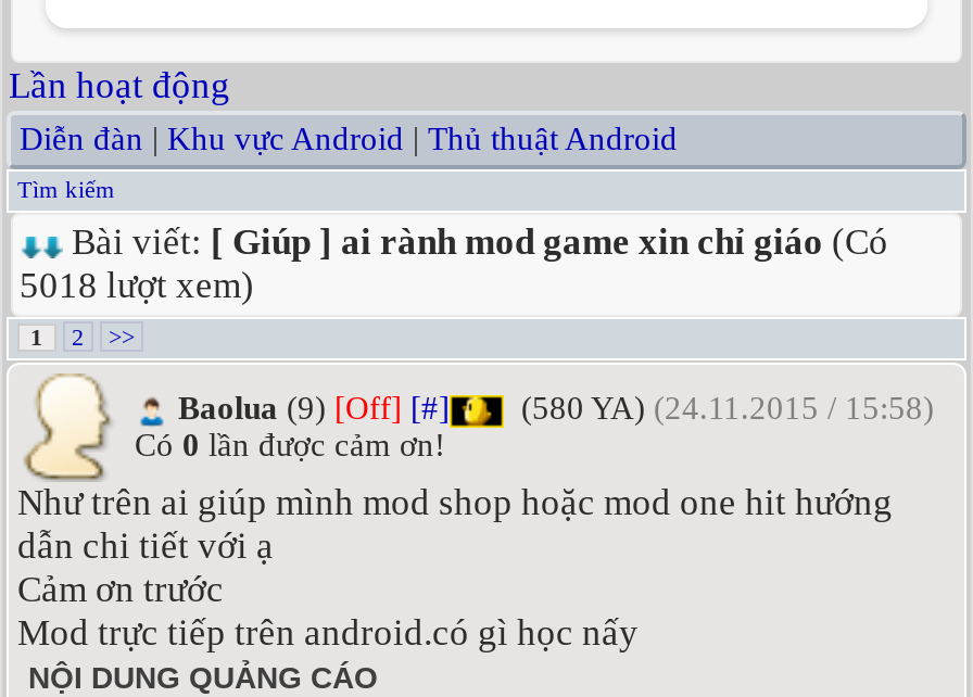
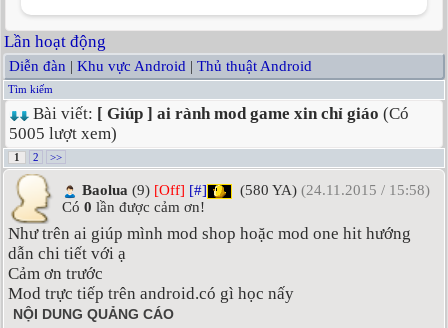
[20,266,254,307] 5018 lượt xem) -> [9,124,117,143] 5005 lượt xem)

